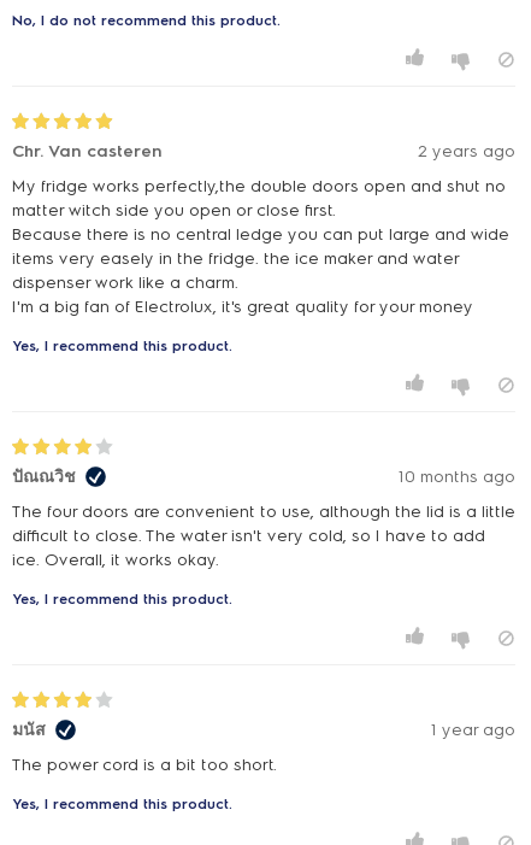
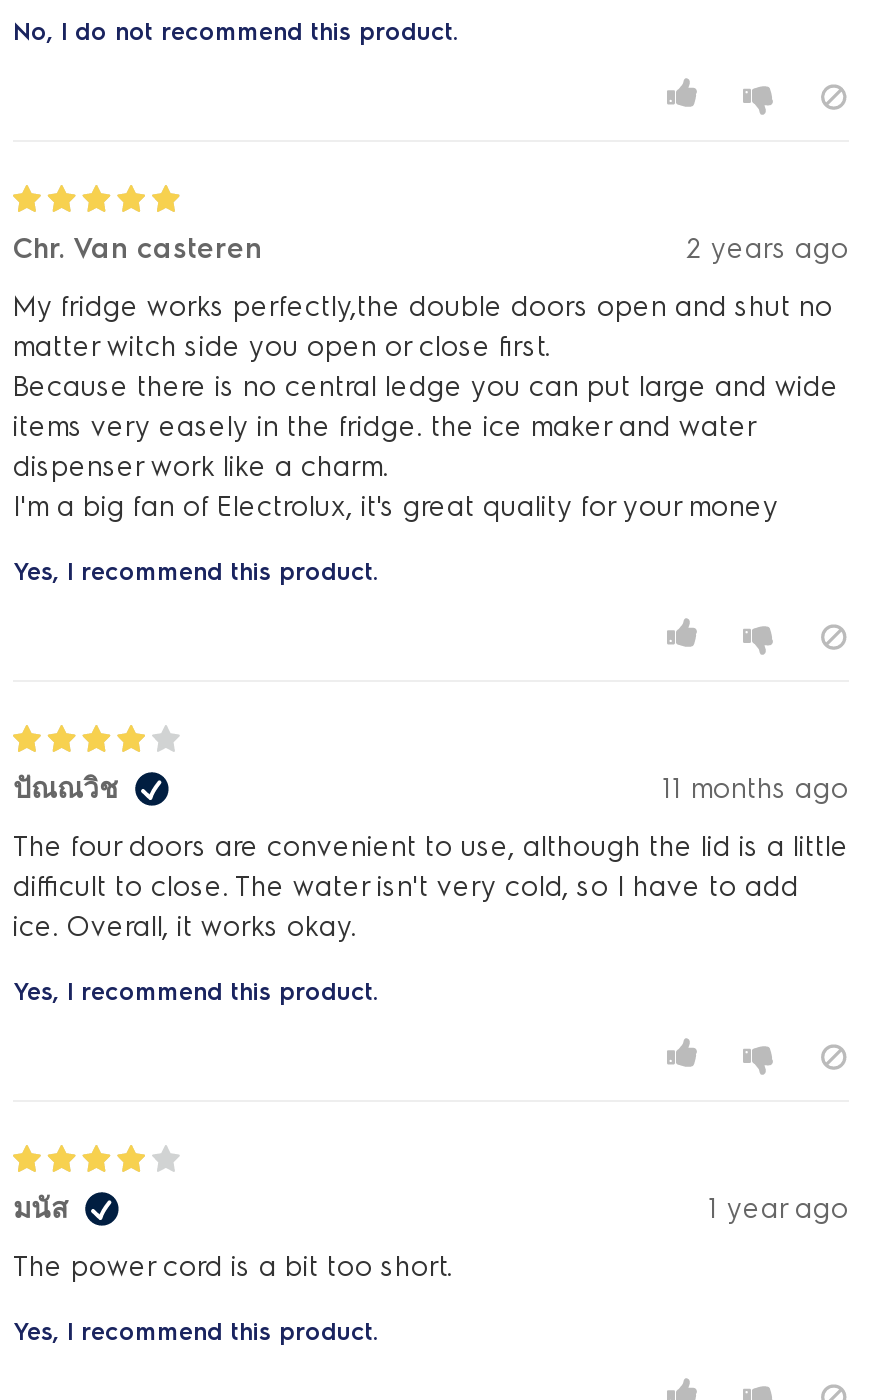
[399,466,515,486] 10 months ago -> [663,771,849,805] 11 months ago

